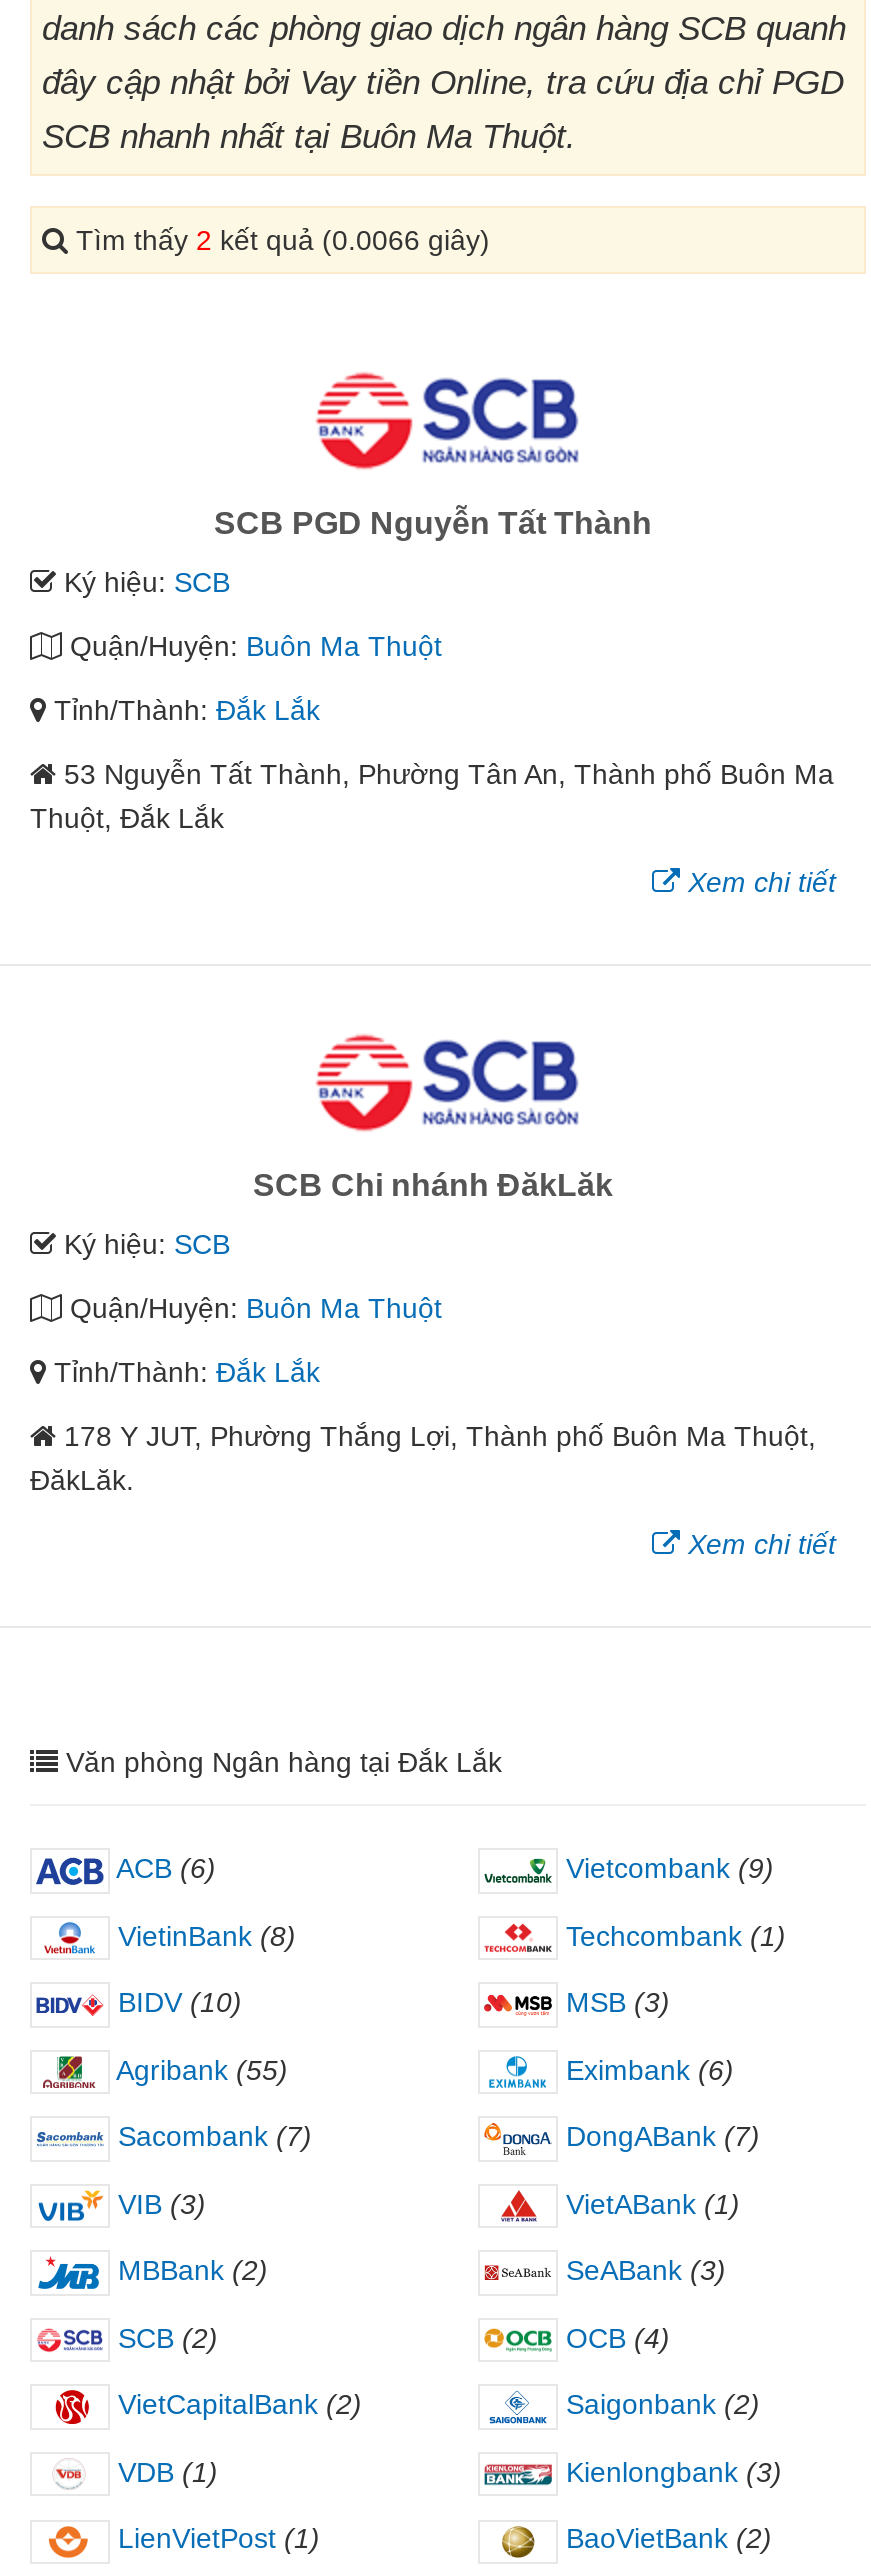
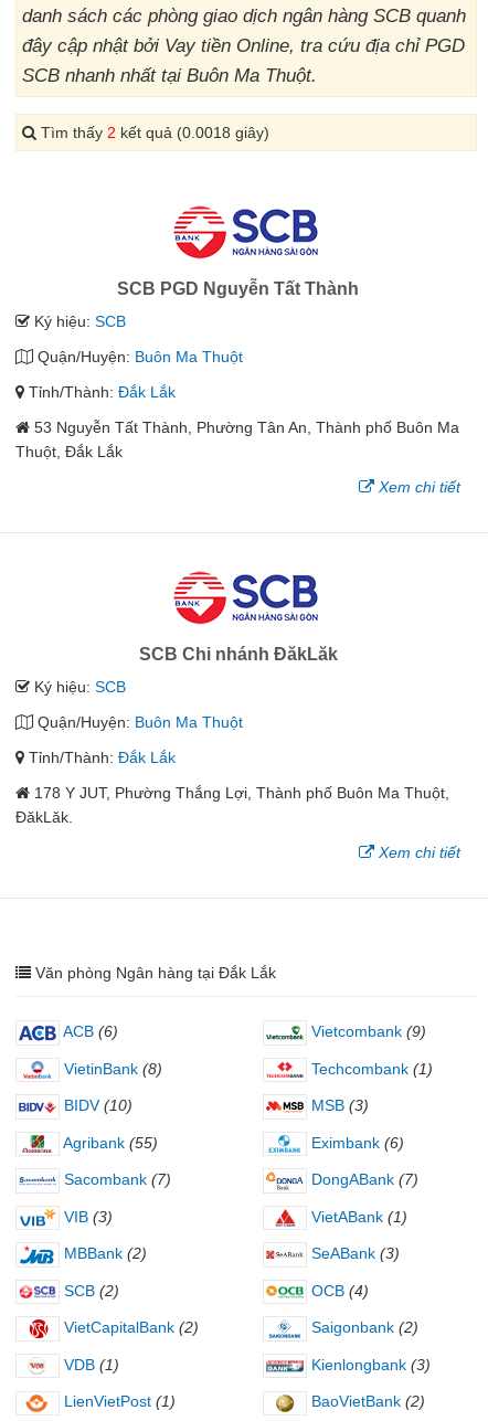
[68,224,490,256] Tìm thấy 2 kết quả (0.0066 giây) -> [36,124,269,141] Tìm thấy 2 kết quả (0.0018 giây)

